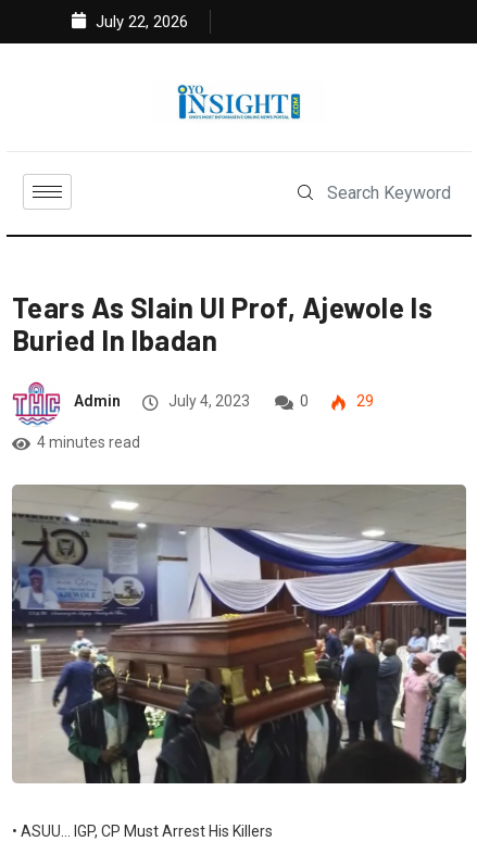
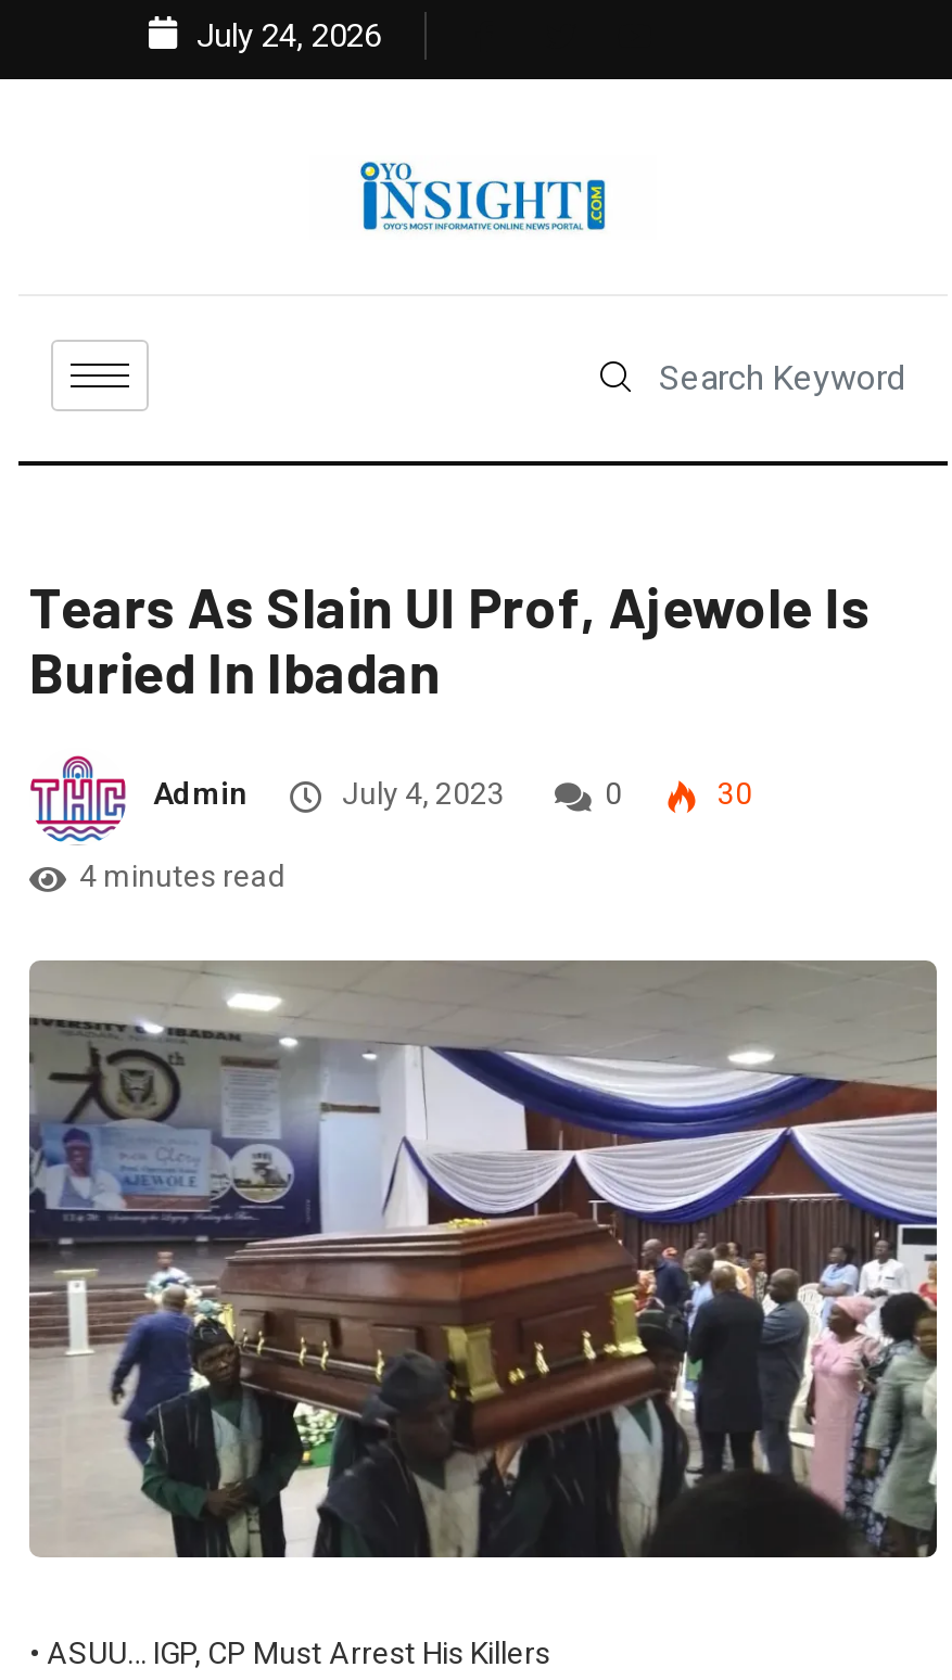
[91,12,188,32] July 22, 2026 -> [188,16,381,55] July 24, 2026
[353,393,374,410] 29 -> [711,777,752,811] 30

